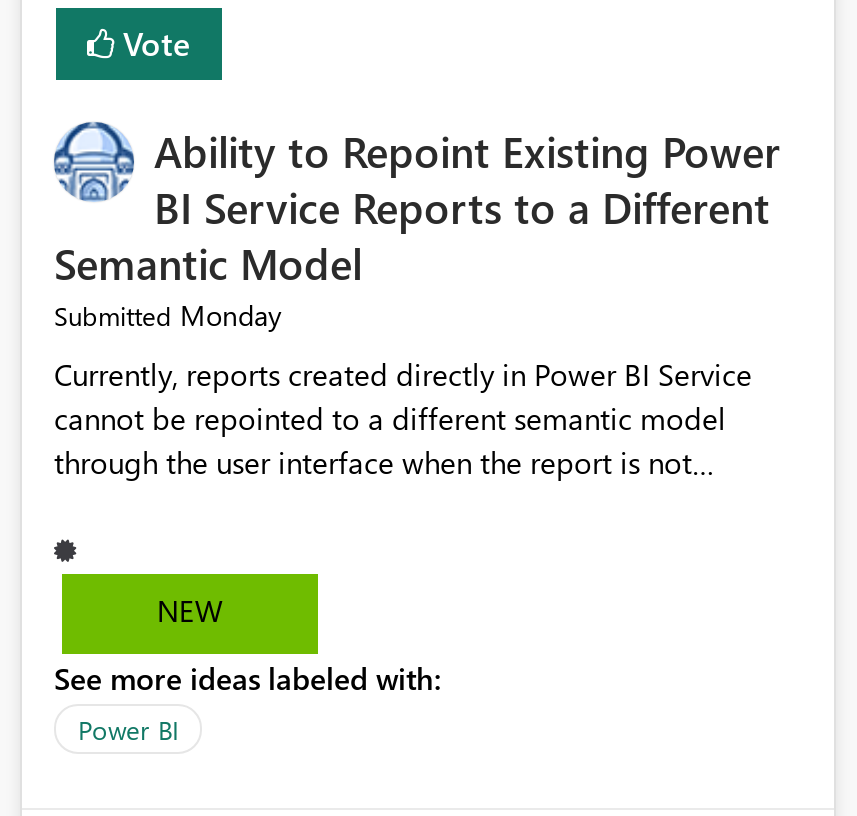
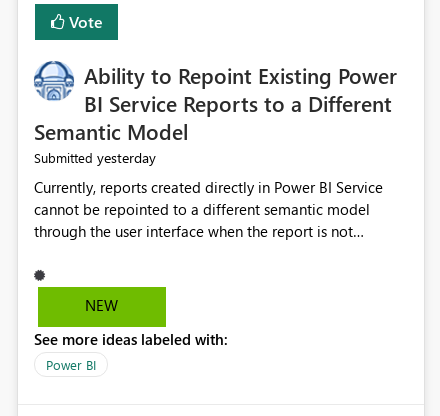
[54,297,282,335] Submitted Monday -> [34,148,156,167] Submitted yesterday

